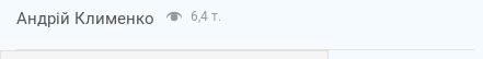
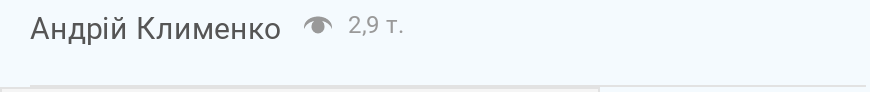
[191,8,221,23] 6,4 т. -> [348,10,404,38] 2,9 т.

